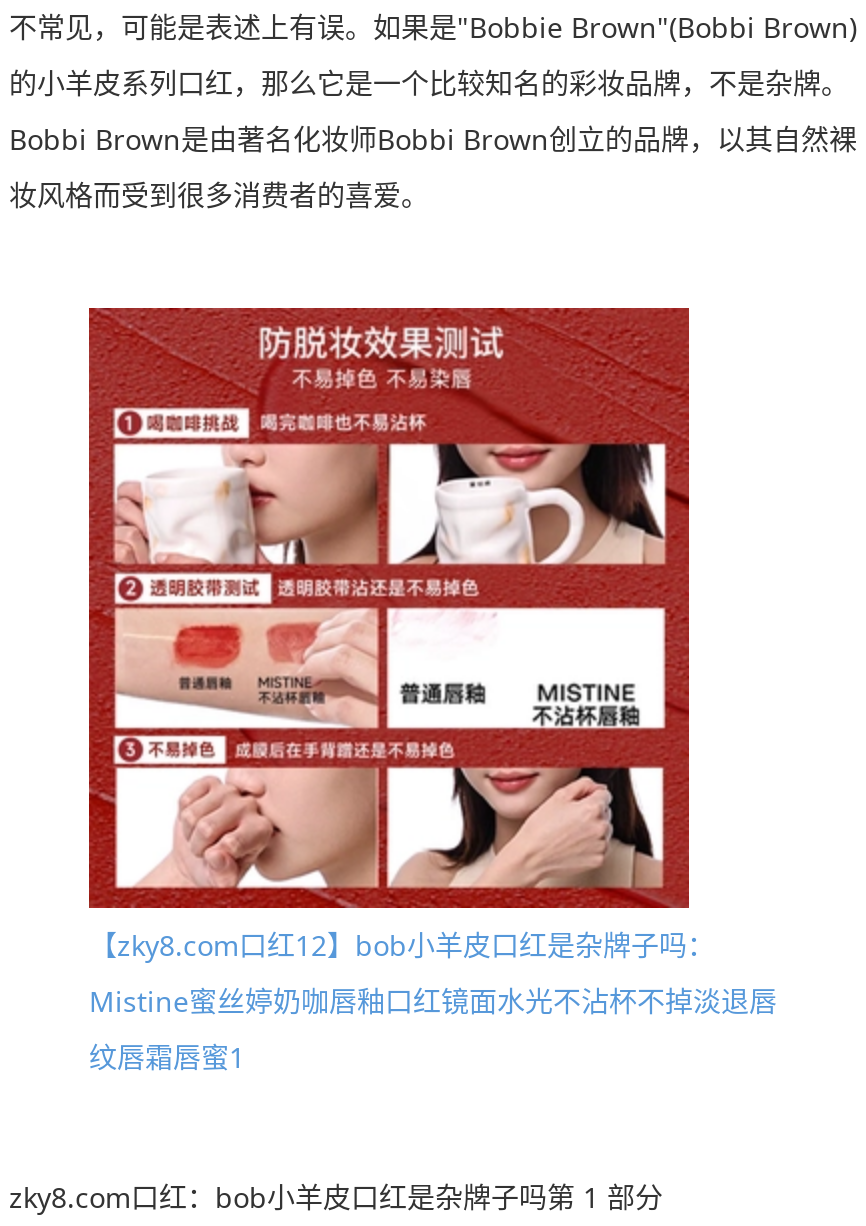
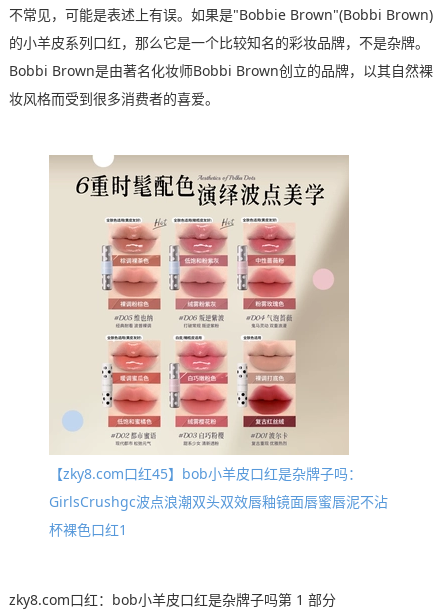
[87,306,715,965] [image] | 【zky8.com口红12】bob小羊皮口红是杂牌子吗： -> [49,155,362,483] [image] | 【zky8.com口红45】bob小羊皮口红是杂牌子吗：
[89,983,777,1021] Mistine蜜丝婷奶咖唇釉口红镜面水光不沾杯不掉淡退唇 -> [49,492,388,511] GirlsCrushgc波点浪潮双头双效唇釉镜面唇蜜唇泥不沾
[89,1039,245,1077] 纹唇霜唇蜜1 -> [49,520,127,539] 杯裸色口红1

